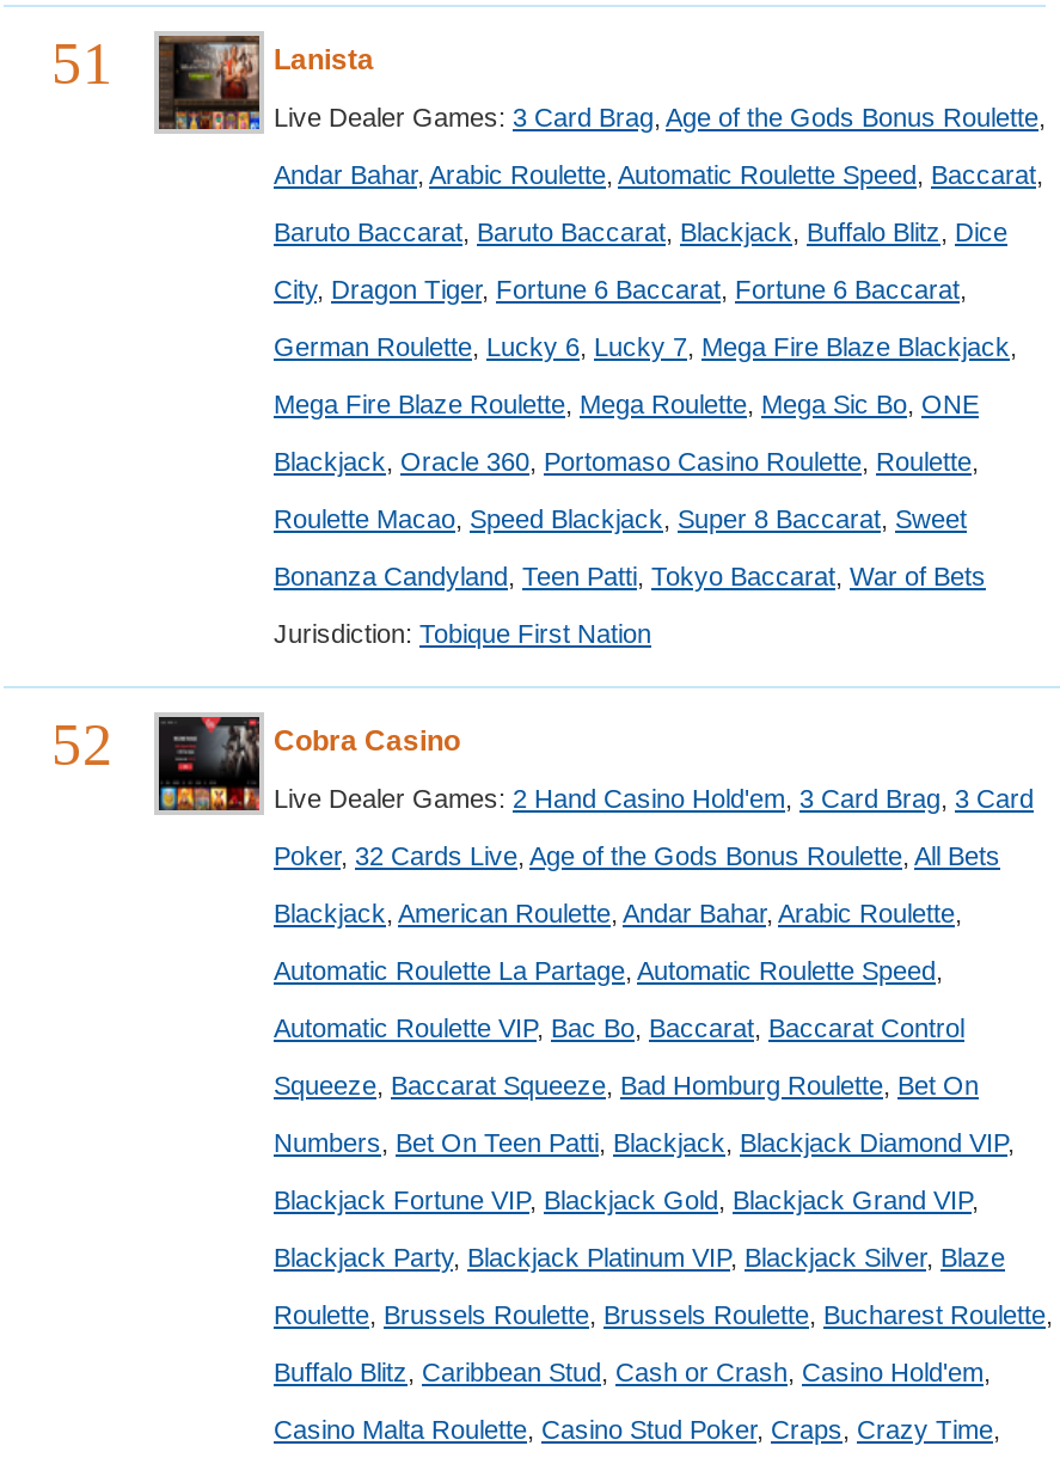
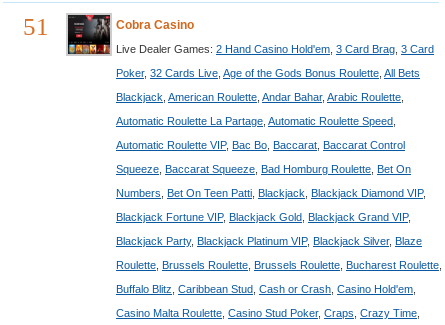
[51,33,1046,777] [image] | Lanista | Live Dealer Games: 3 Card Brag, Age of the Gods Bonus Roulette, | Andar Bahar, Arabic Roulette, Automatic Roulette Speed, Baccarat, | Baruto Baccarat, Baruto Baccarat, Blackjack, Buffalo Blitz, Dice | City, Dragon Tiger, Fortune 6 Baccarat, Fortune 6 Baccarat, | German Roulette, Lucky 6, Lucky 7, Mega Fire Blaze Blackjack, | Mega Fire Blaze Roulette, Mega Roulette, Mega Sic Bo, ONE | Blackjack, Oracle 360, Portomaso Casino Roulette, Roulette, | Roulette Macao, Speed Blackjack, Super 8 Baccarat, Sweet | Bonanza Candyland, Teen Patti, Tokyo Baccarat, War of Bets | Jurisdiction: Tobique First Nation | 52 -> none

